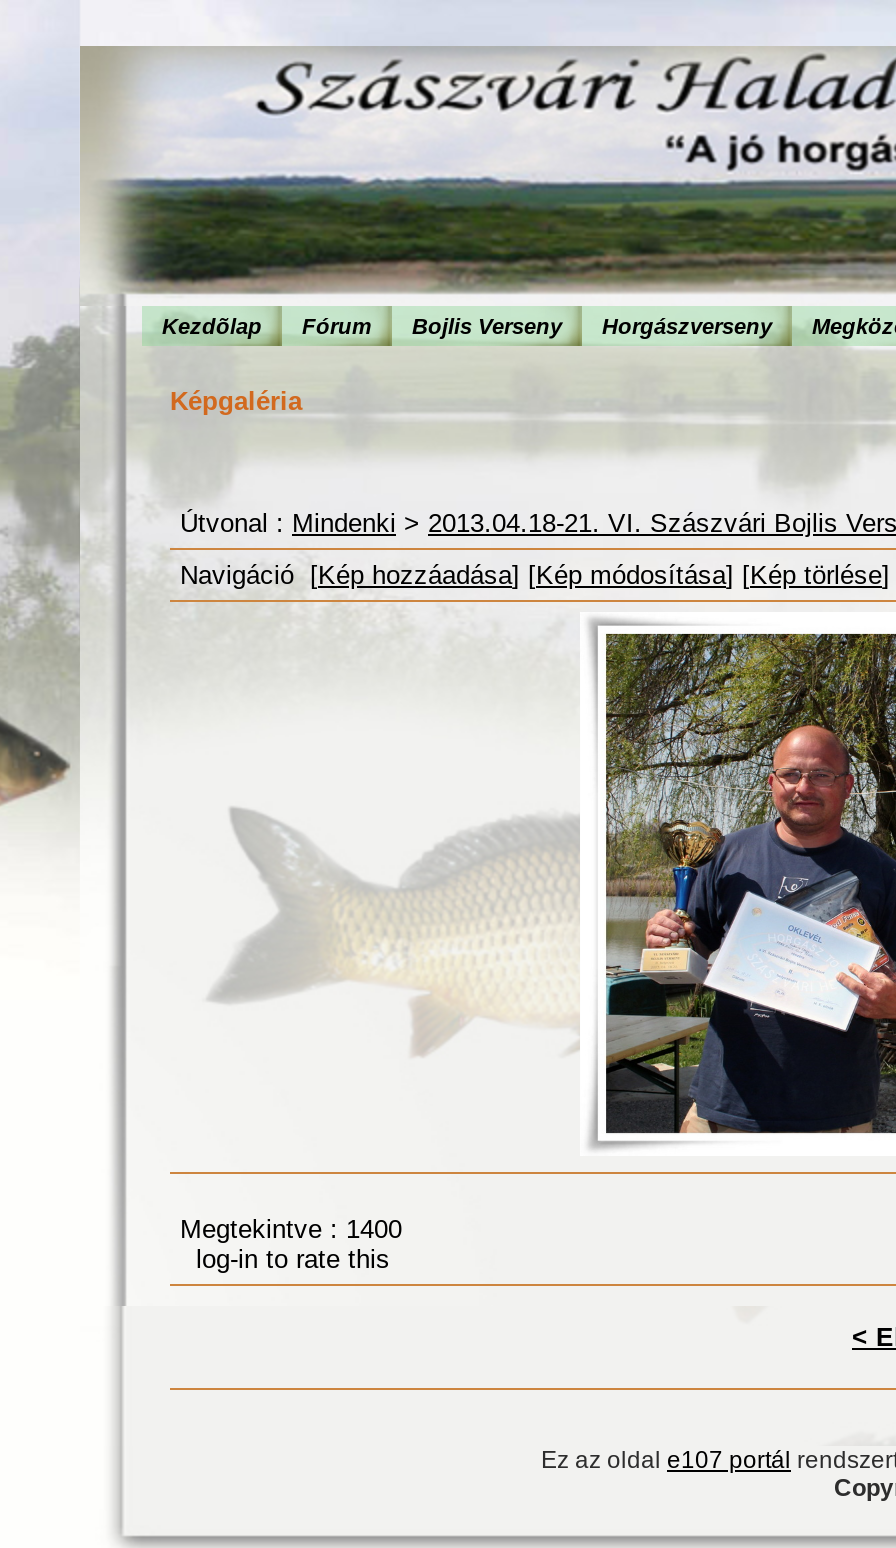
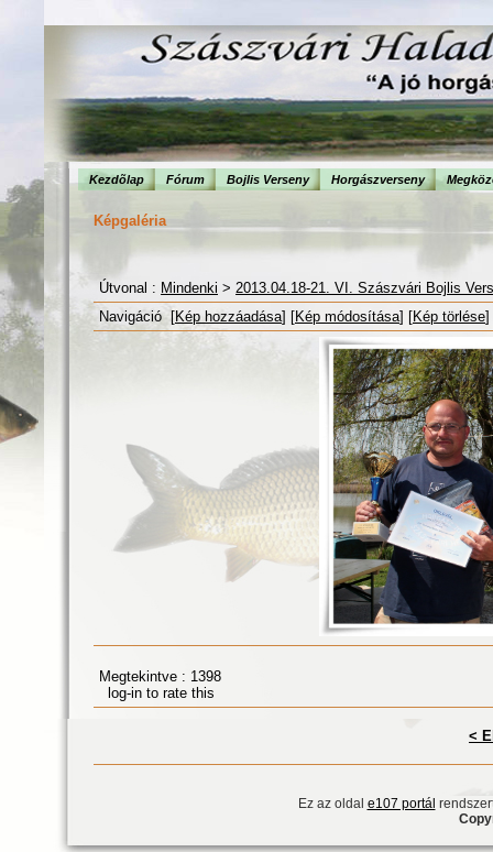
[180,1214,402,1244] Megtekintve : 1400 -> [99,668,221,685] Megtekintve : 1398

